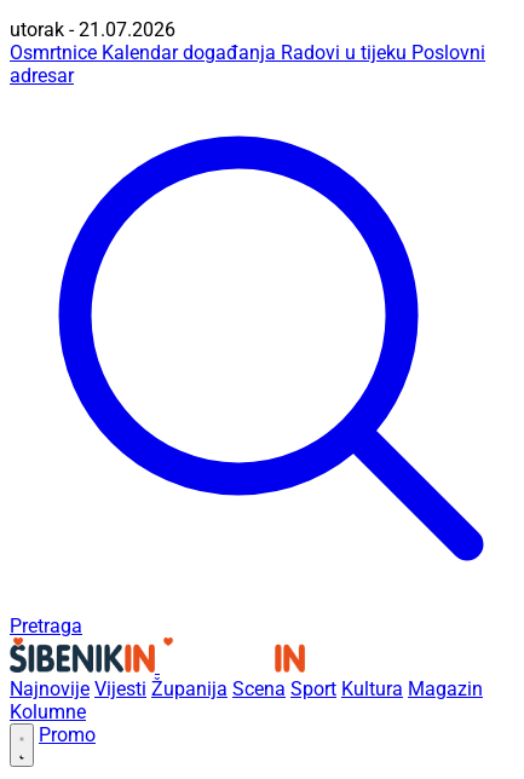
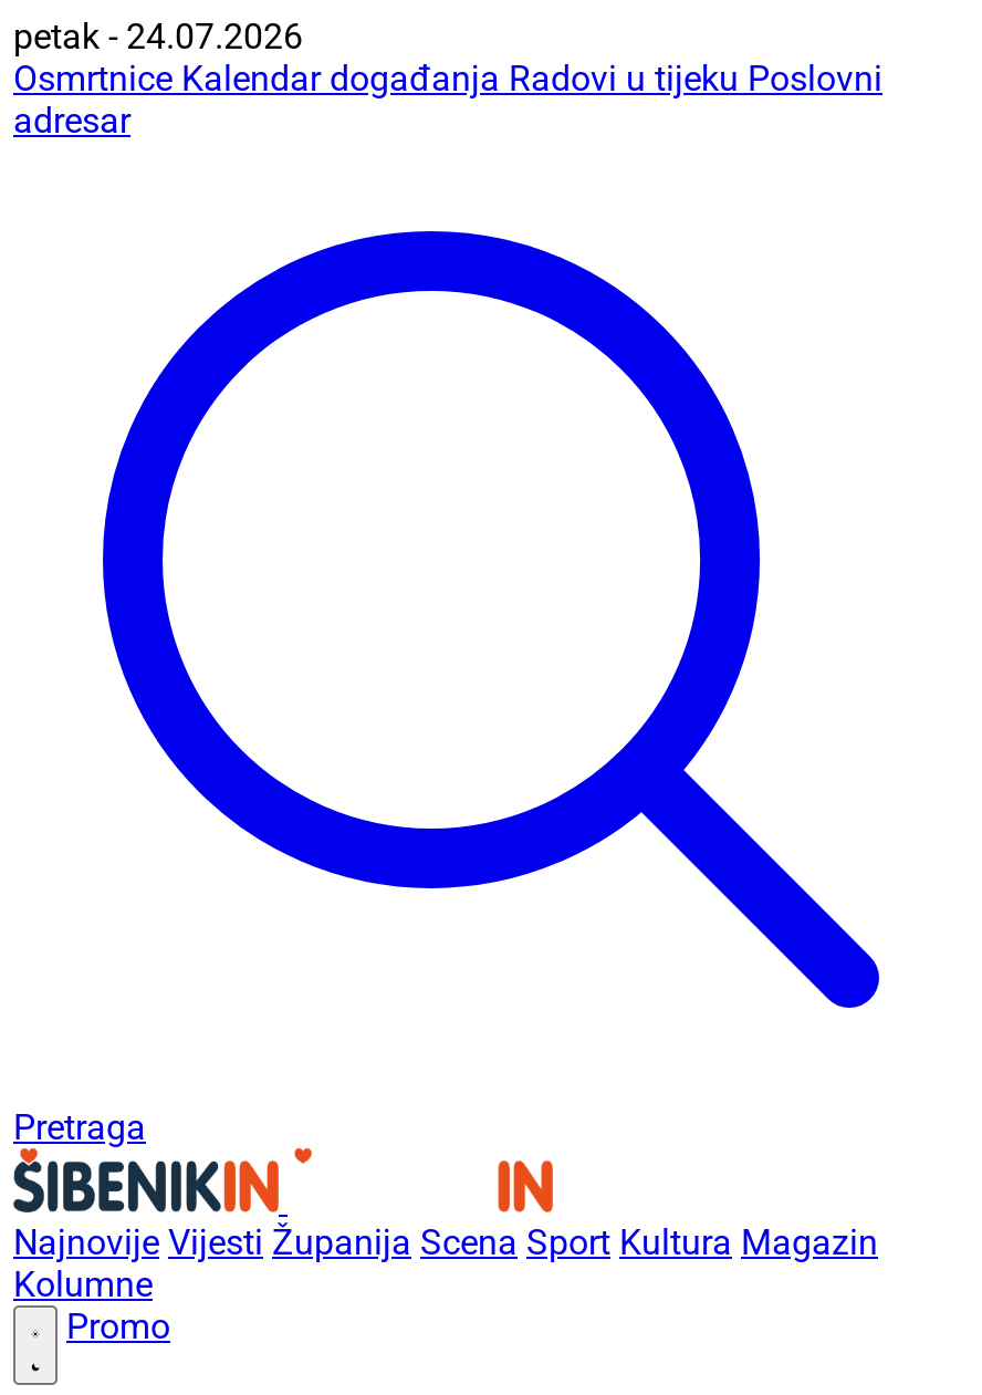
[10,18,175,41] utorak - 21.07.2026 -> [13,15,303,58] petak - 24.07.2026

